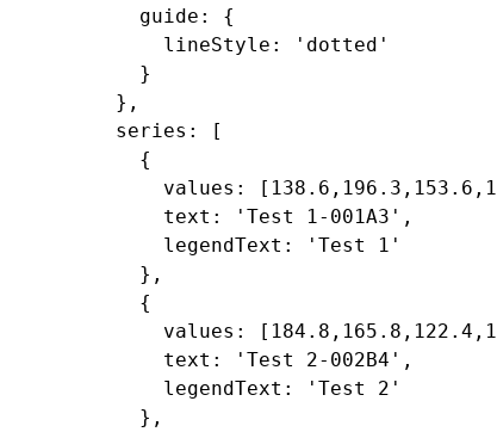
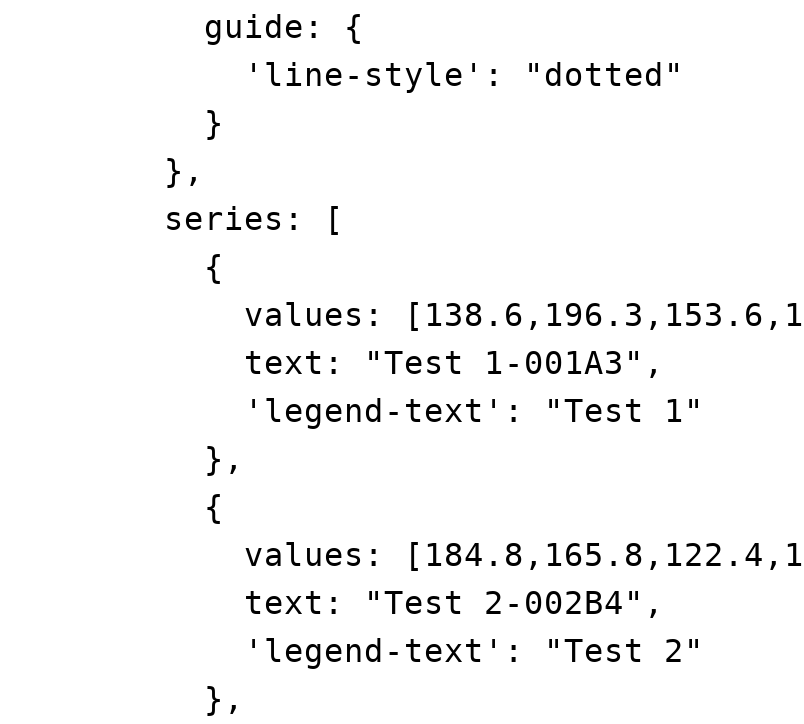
[92,33,390,56] lineStyle: 'dotted' -> [124,56,684,94] 'line-style': "dotted"
[92,205,414,256] text: 'Test 1-001A3', | legendText: 'Test 1' -> [124,344,704,430] text: "Test 1-001A3", | 'legend-text': "Test 1"
[92,348,414,400] text: 'Test 2-002B4', | legendText: 'Test 2' -> [124,584,704,670] text: "Test 2-002B4", | 'legend-text': "Test 2"

